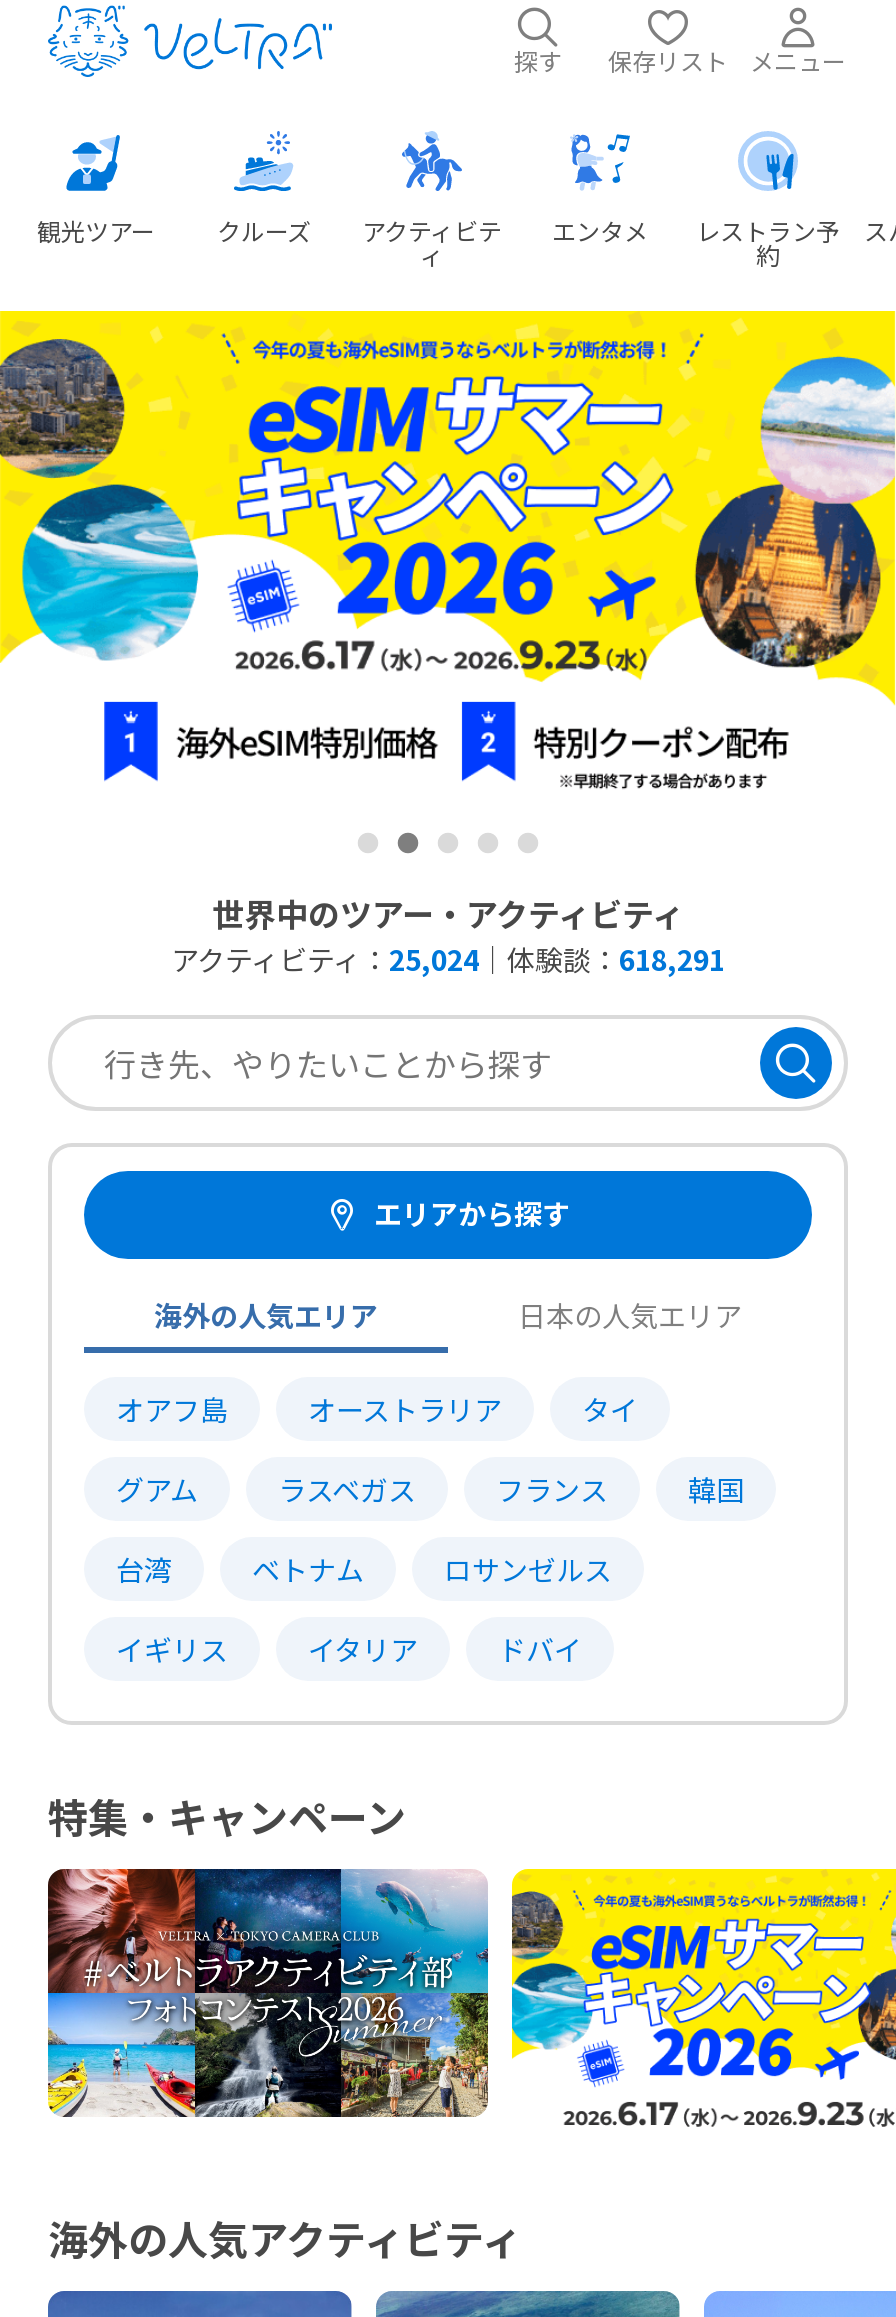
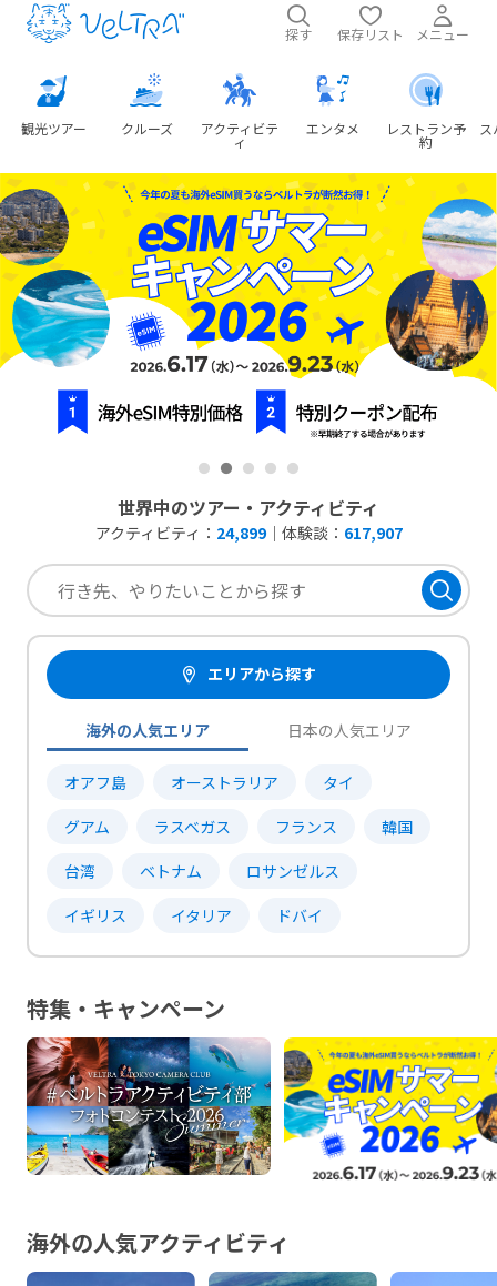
[171,939,725,979] アクティビティ：25,024｜体験談：618,291 -> [95,522,402,544] アクティビティ：24,899｜体験談：617,907

